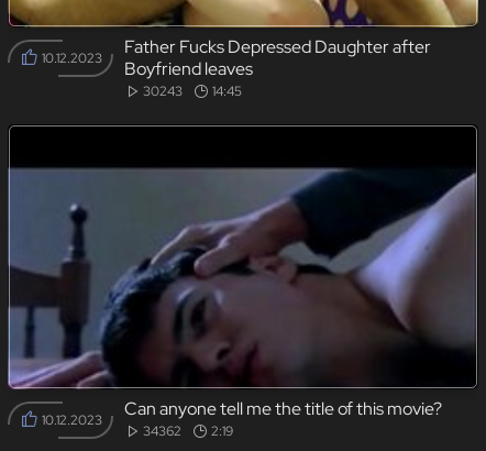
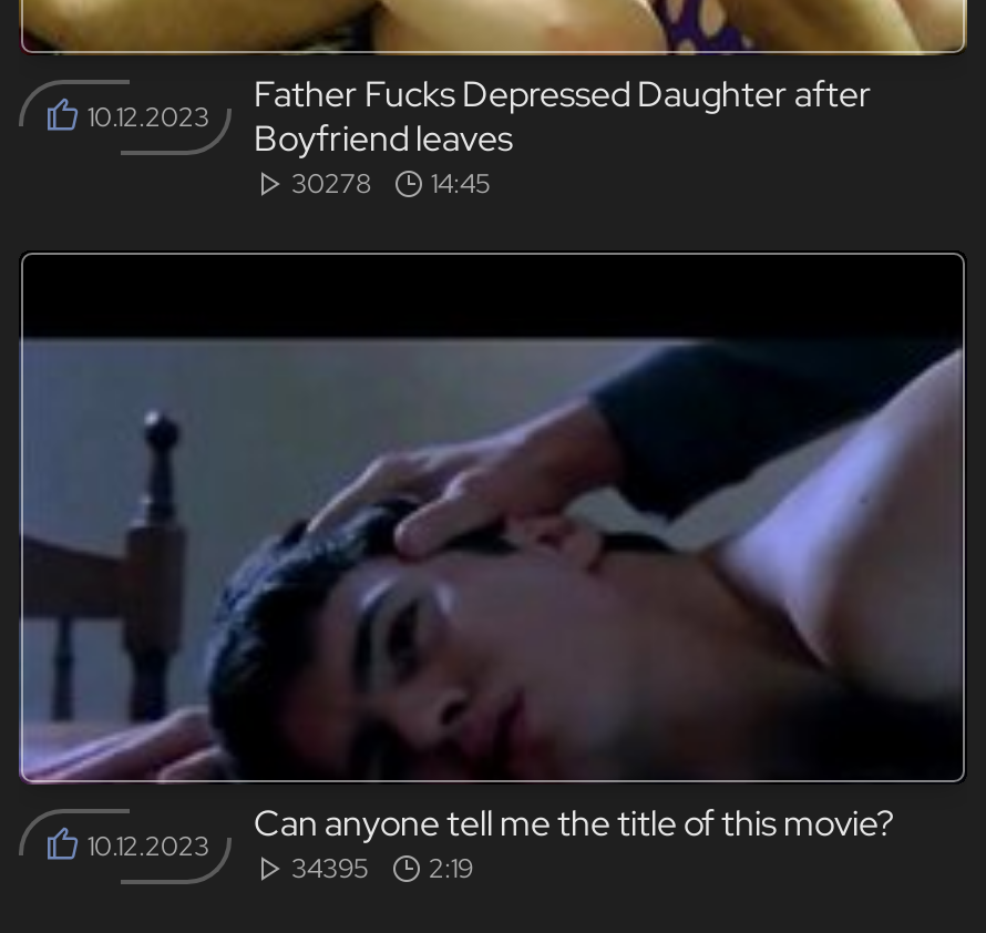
[143,82,242,100] 30243 14:45 -> [291,166,491,201] 30278 14:45
[143,422,233,439] 34362 2:19 -> [291,850,473,885] 34395 2:19

